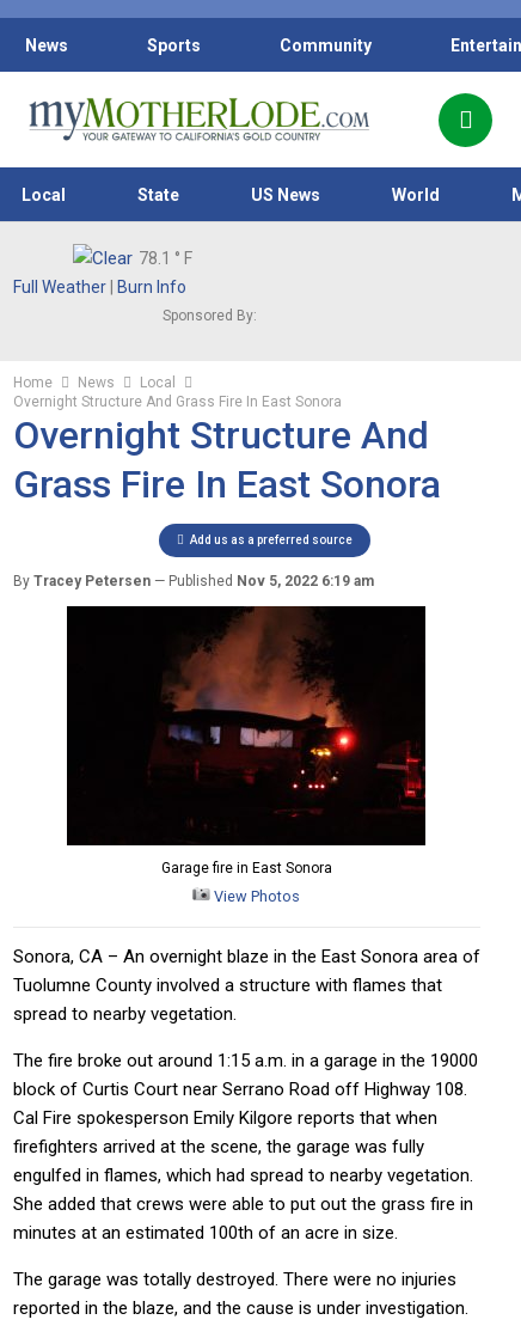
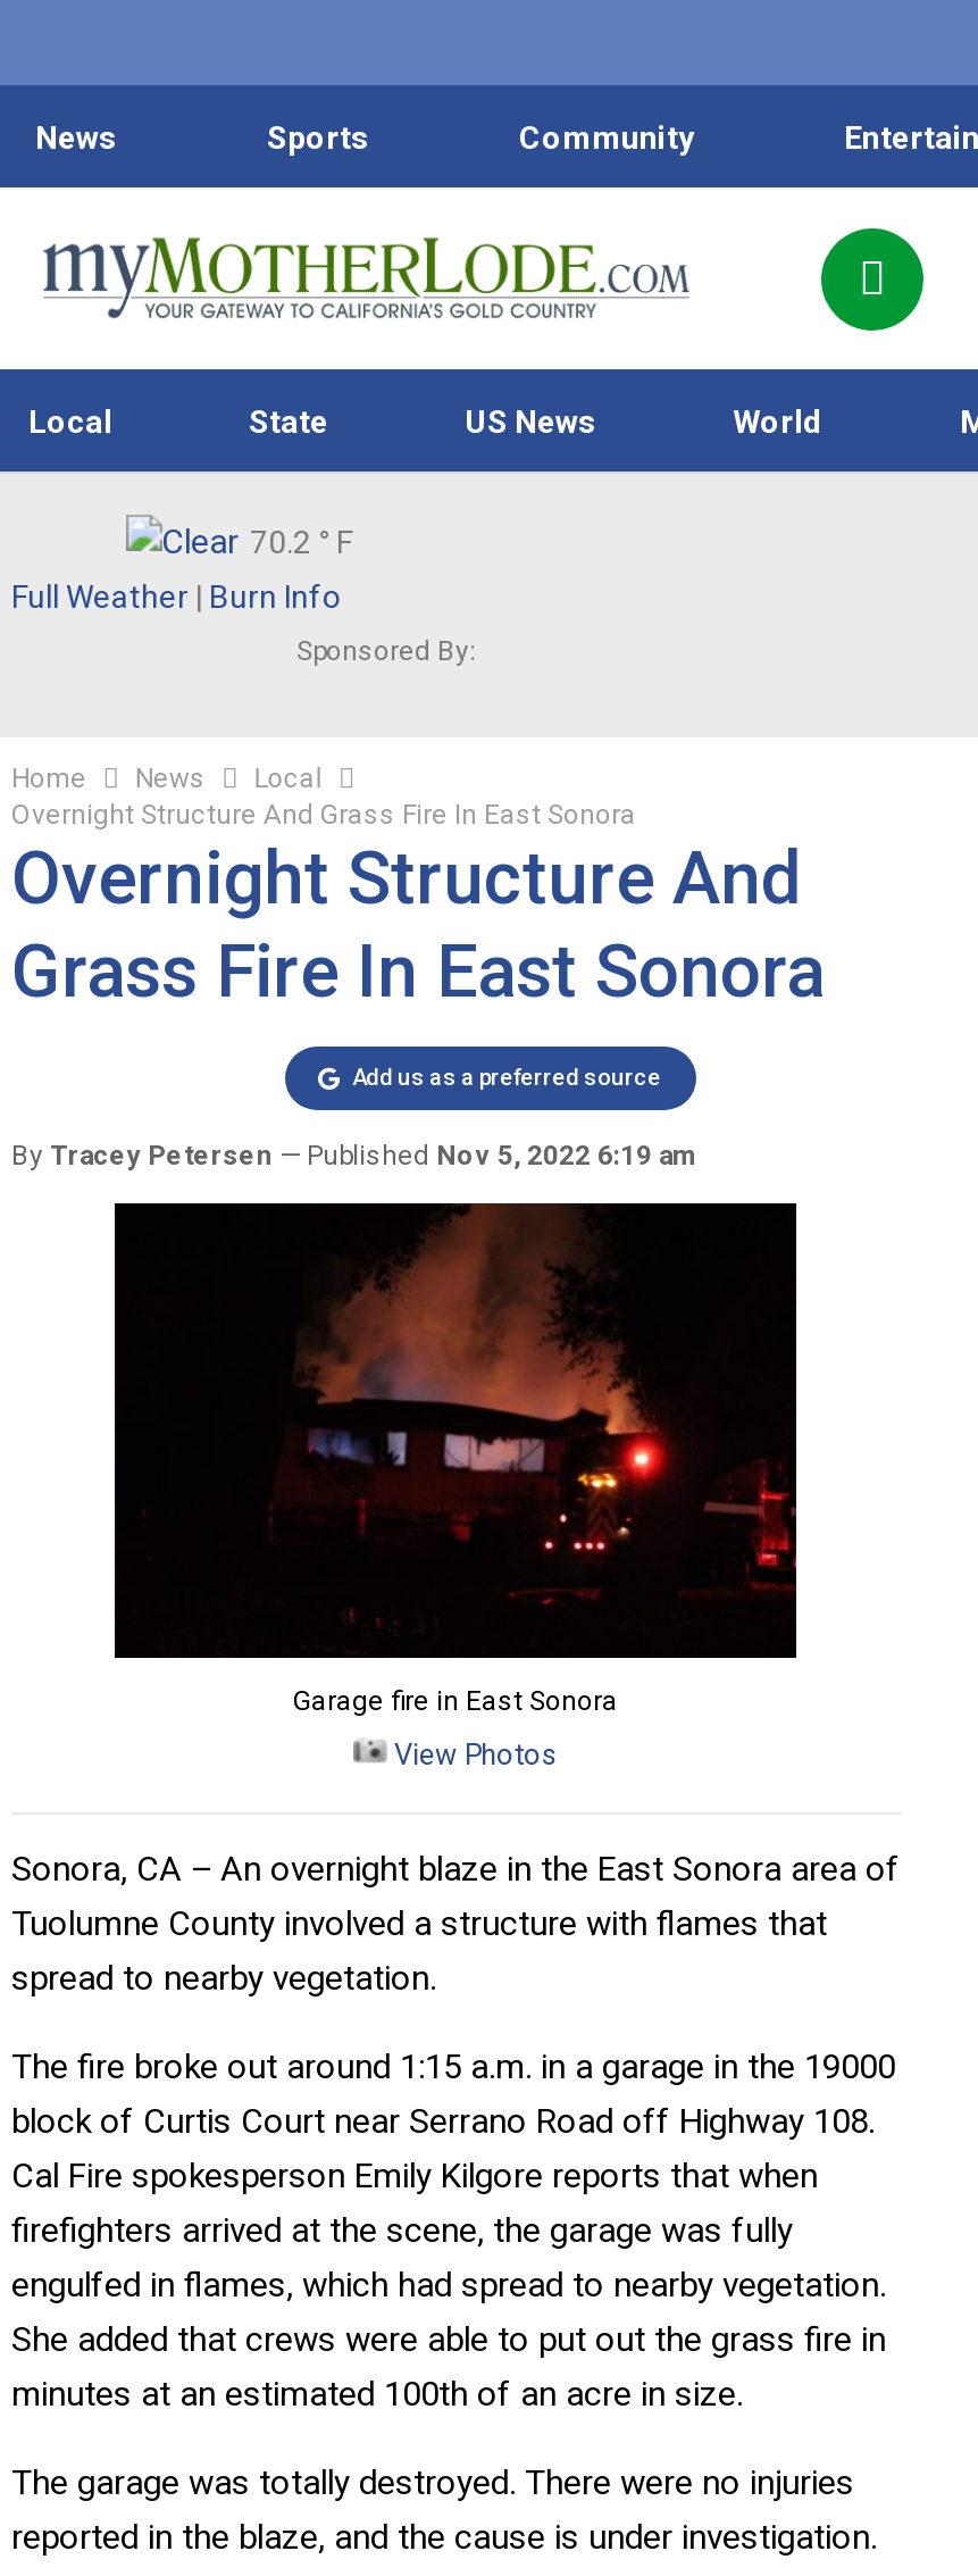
[138,249,192,268] 78.1 ° F -> [250,524,352,560] 70.2 ° F

